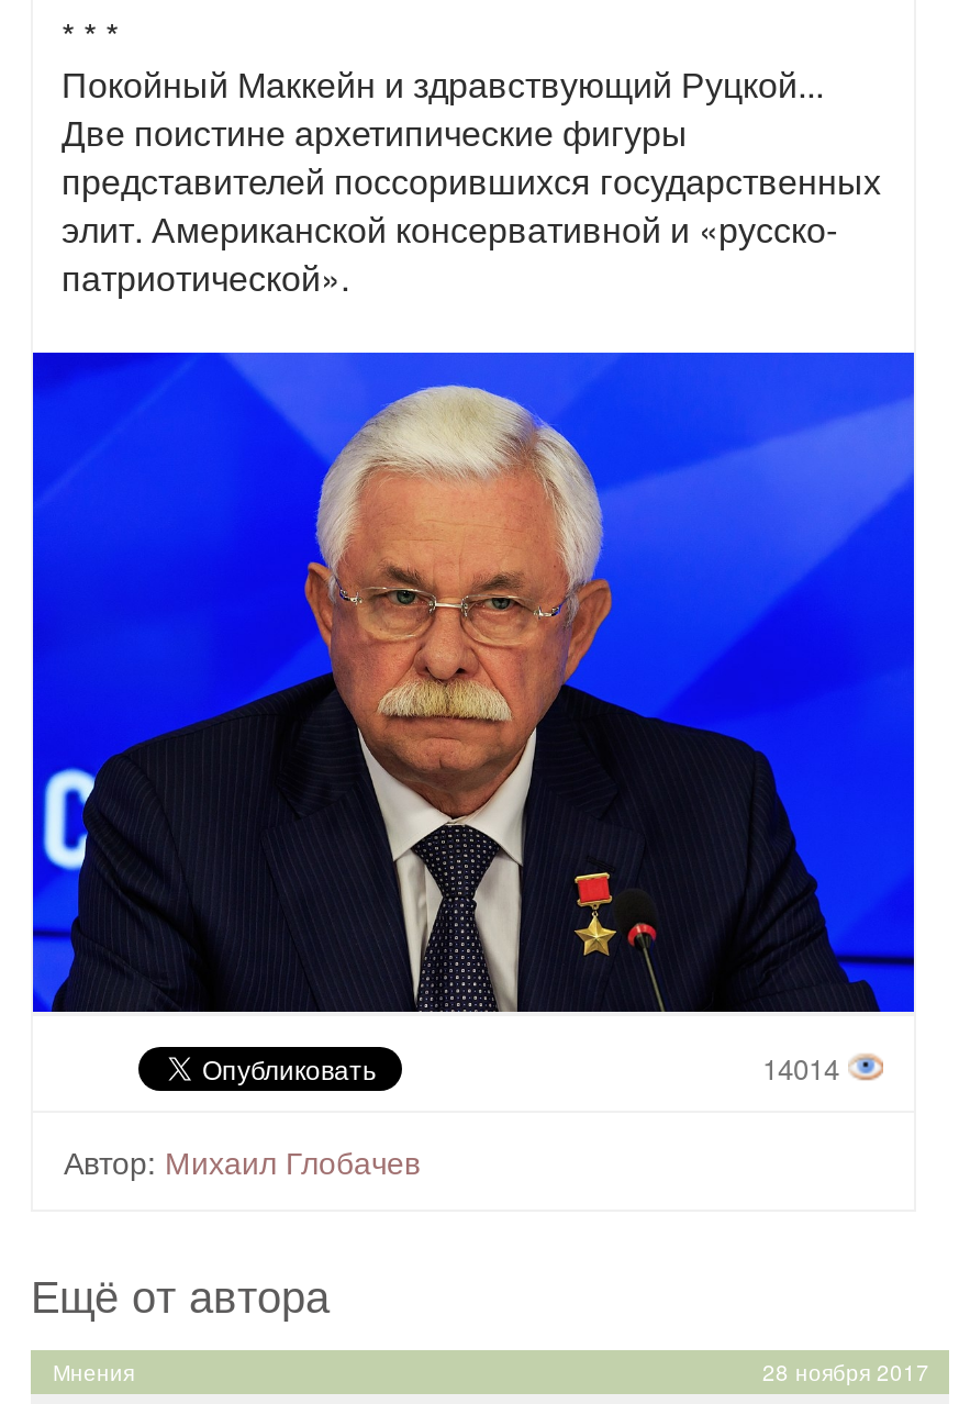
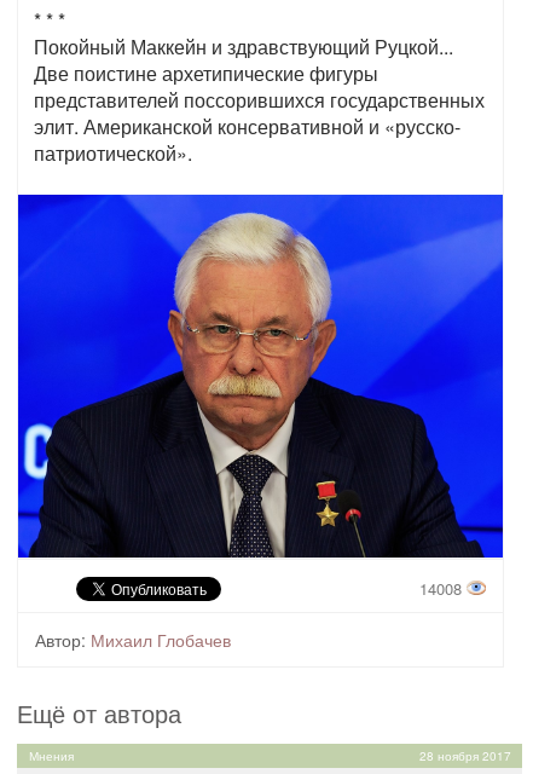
[762,1048,839,1090] 14014 -> [419,577,462,600] 14008

